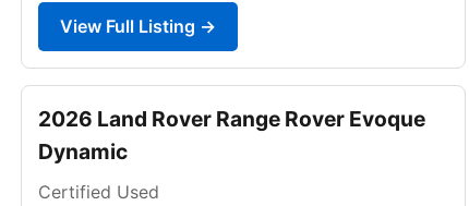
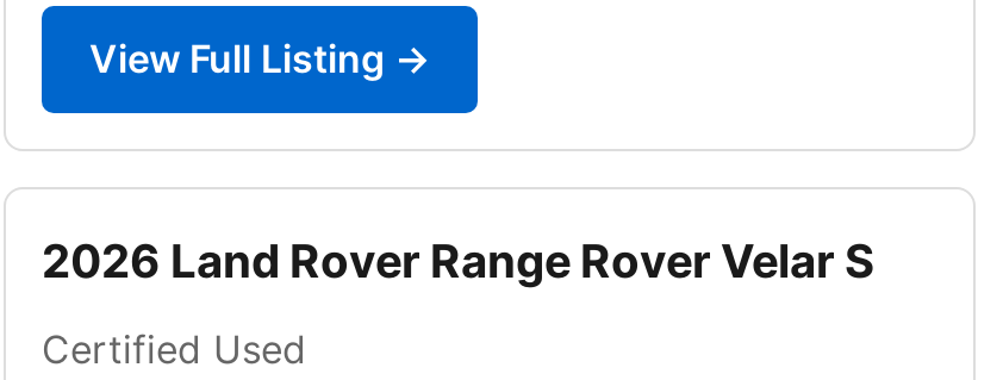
[38,106,425,164] 2026 Land Rover Range Rover Evoque | Dynamic -> [42,232,876,289] 2026 Land Rover Range Rover Velar S

